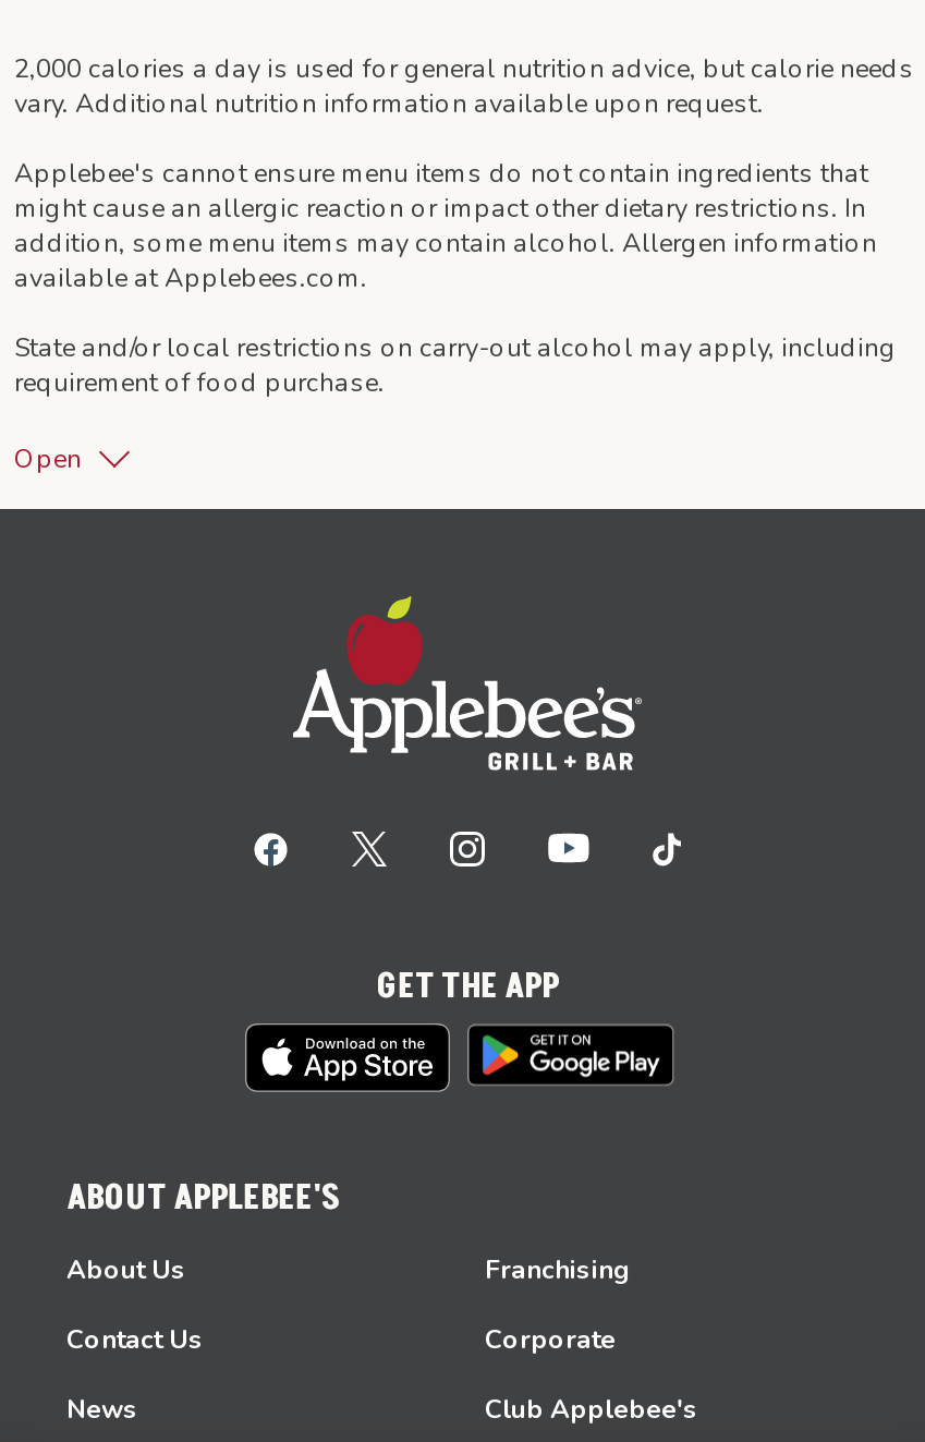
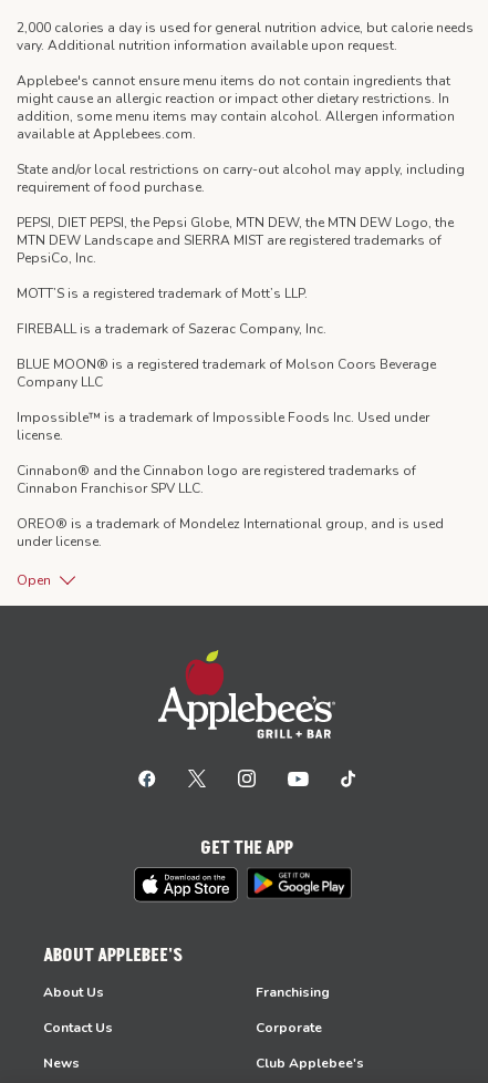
none -> [17,214,454,551] PEPSI, DIET PEPSI, the Pepsi Globe, MTN DEW, the MTN DEW Logo, the | MTN DEW Landscape and SIERRA MIST are registered trademarks of | PepsiCo, Inc. | MOTT’S is a registered trademark of Mott’s LLP. | FIREBALL is a trademark of Sazerac Company, Inc. | BLUE MOON® is a registered trademark of Molson Coors Beverage | Company LLC | Impossible™ is a trademark of Impossible Foods Inc. Used under | license. | Cinnabon® and the Cinnabon logo are registered trademarks of | Cinnabon Franchisor SPV LLC. | OREO® is a trademark of Mondelez International group, and is used | under license.

